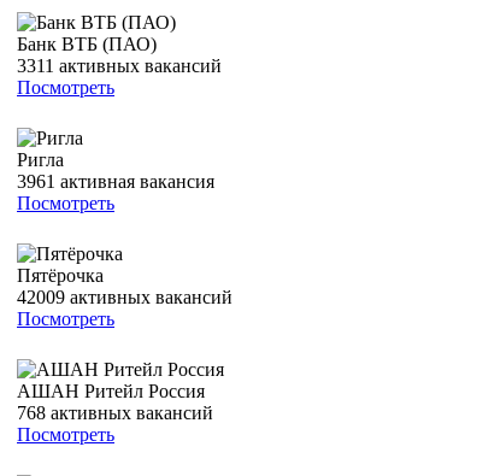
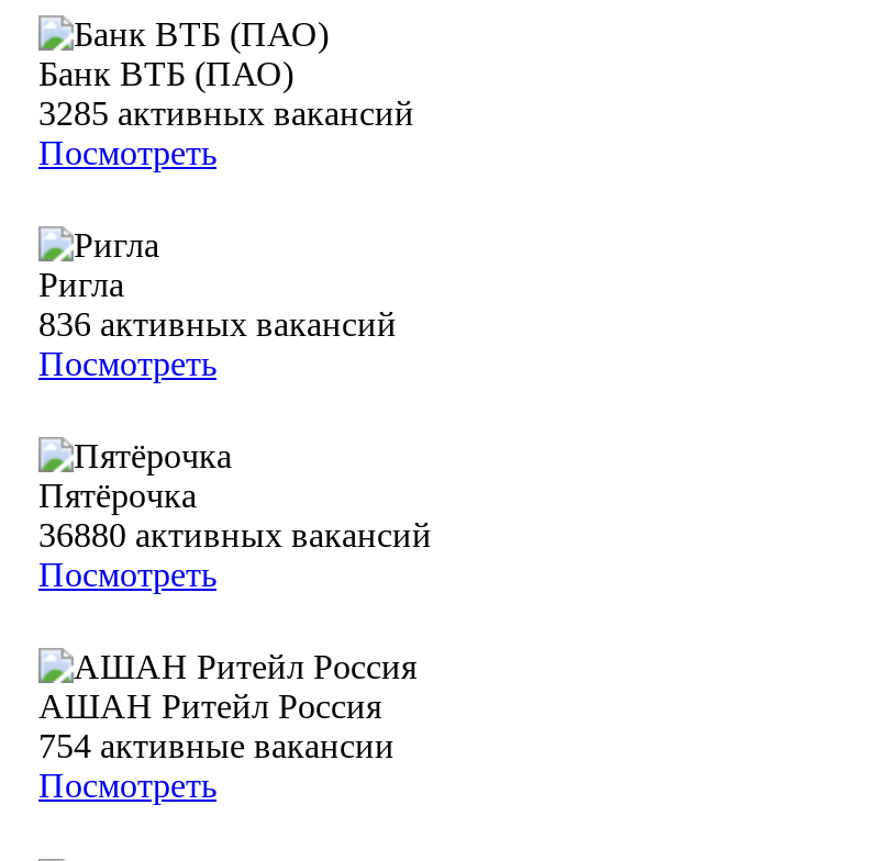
[17,56,222,76] 3311 активных вакансий -> [38,95,414,132] 3285 активных вакансий
[17,171,214,192] 3961 активная вакансия -> [38,306,397,343] 836 активных вакансий
[17,287,232,308] 42009 активных вакансий -> [38,517,432,554] 36880 активных вакансий
[17,403,213,423] 768 активных вакансий -> [38,728,395,765] 754 активные вакансии

